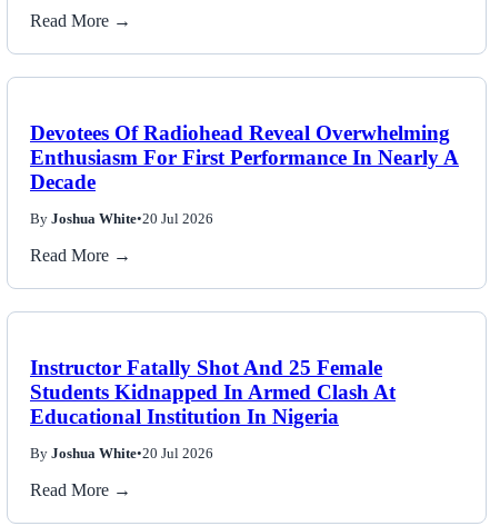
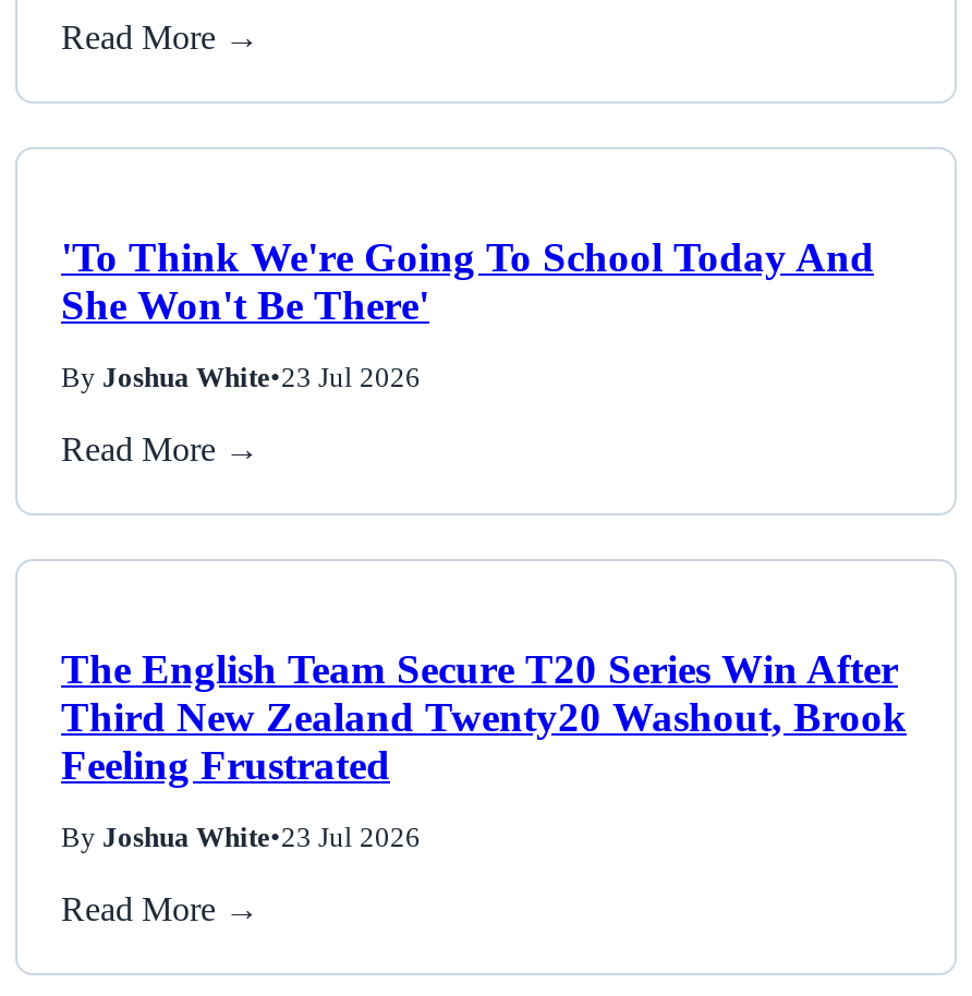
[30,121,459,194] Devotees Of Radiohead Reveal Overwhelming | Enthusiasm For First Performance In Nearly A | Decade -> [61,235,874,328] 'To Think We're Going To School Today And | She Won't Be There'
[30,212,213,227] By Joshua White•20 Jul 2026 -> [61,363,421,394] By Joshua White•23 Jul 2026
[30,356,396,428] Instructor Fatally Shot And 25 Female | Students Kidnapped In Armed Clash At | Educational Institution In Nigeria -> [61,647,907,789] The English Team Secure T20 Series Win After | Third New Zealand Twenty20 Washout, Brook | Feeling Frustrated
[30,446,213,462] By Joshua White•20 Jul 2026 -> [61,823,421,854] By Joshua White•23 Jul 2026

